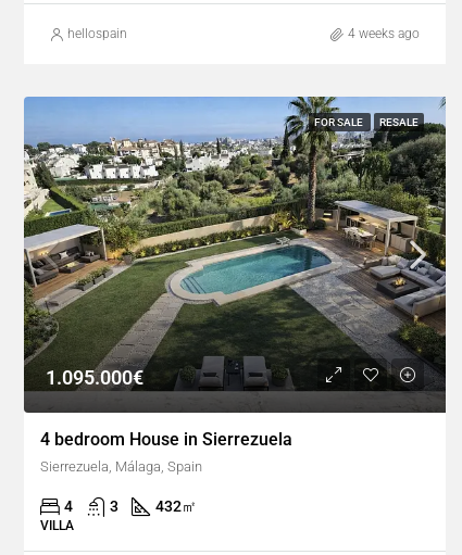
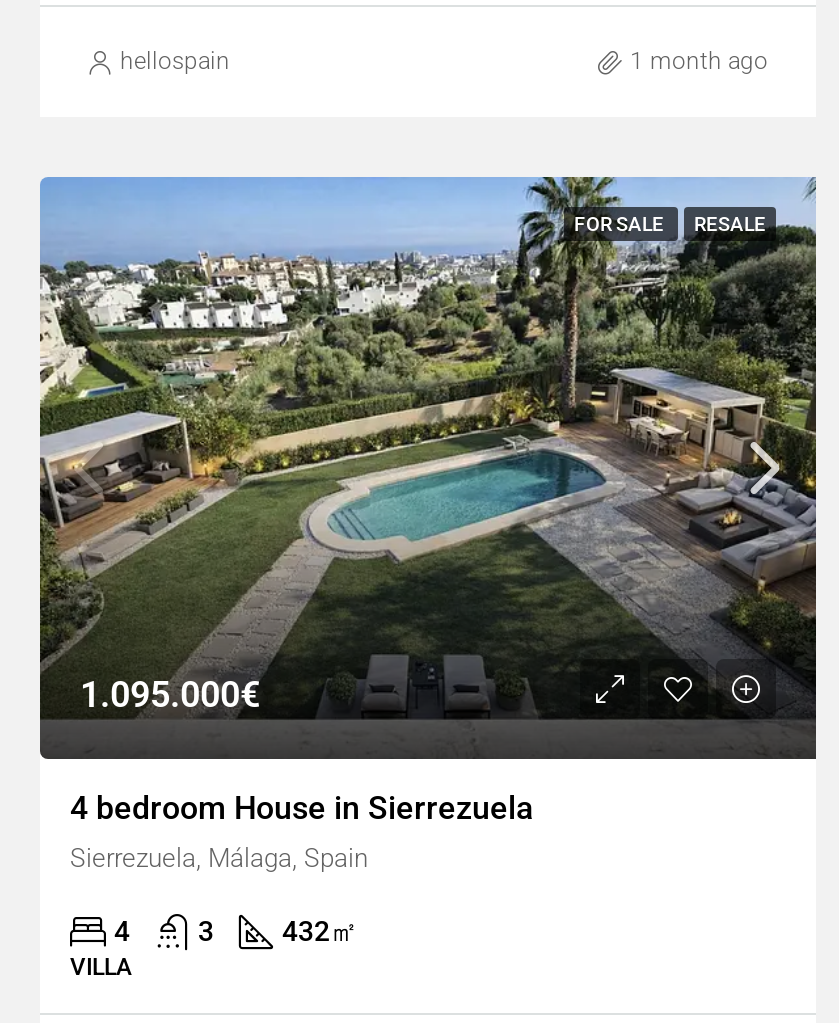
[348,26,420,41] 4 weeks ago -> [630,47,768,75] 1 month ago

